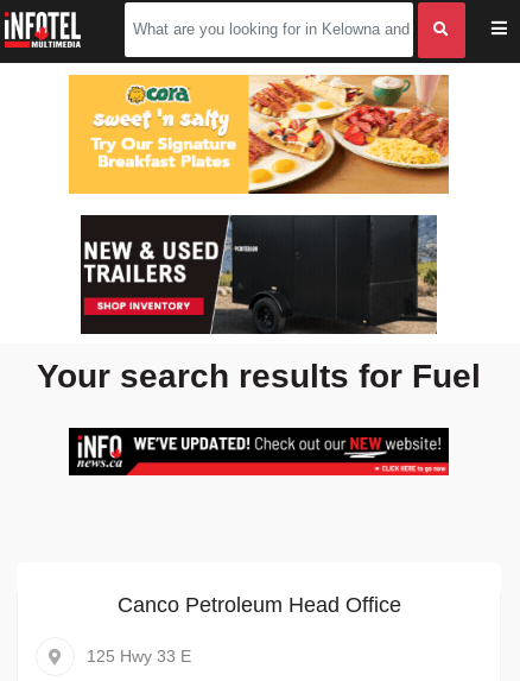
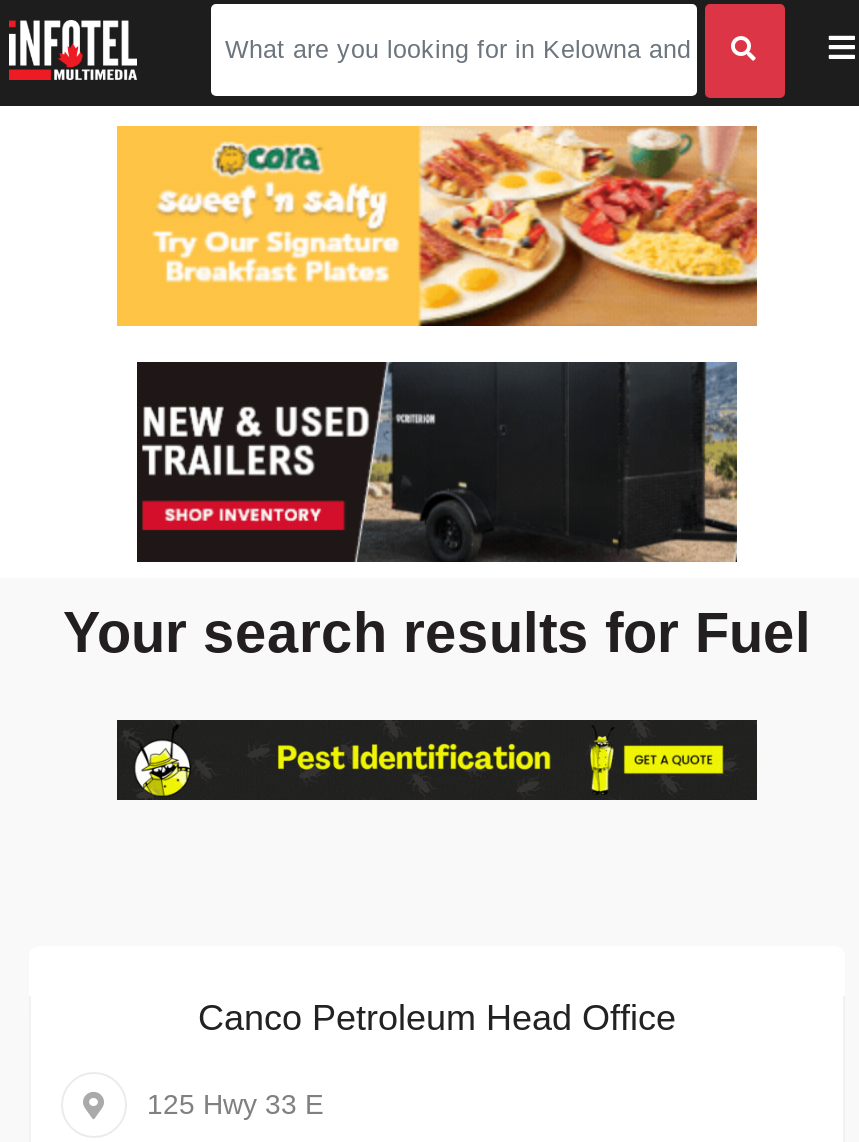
[71,429,450,477] [image] -> [119,720,759,802] [image]

